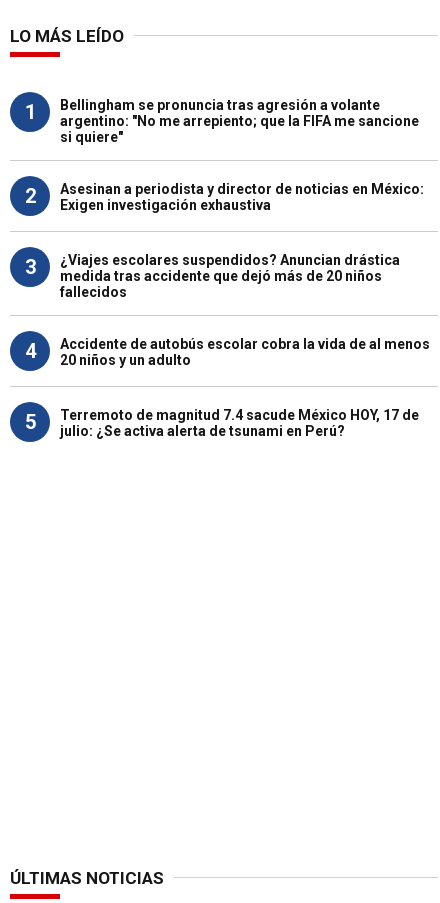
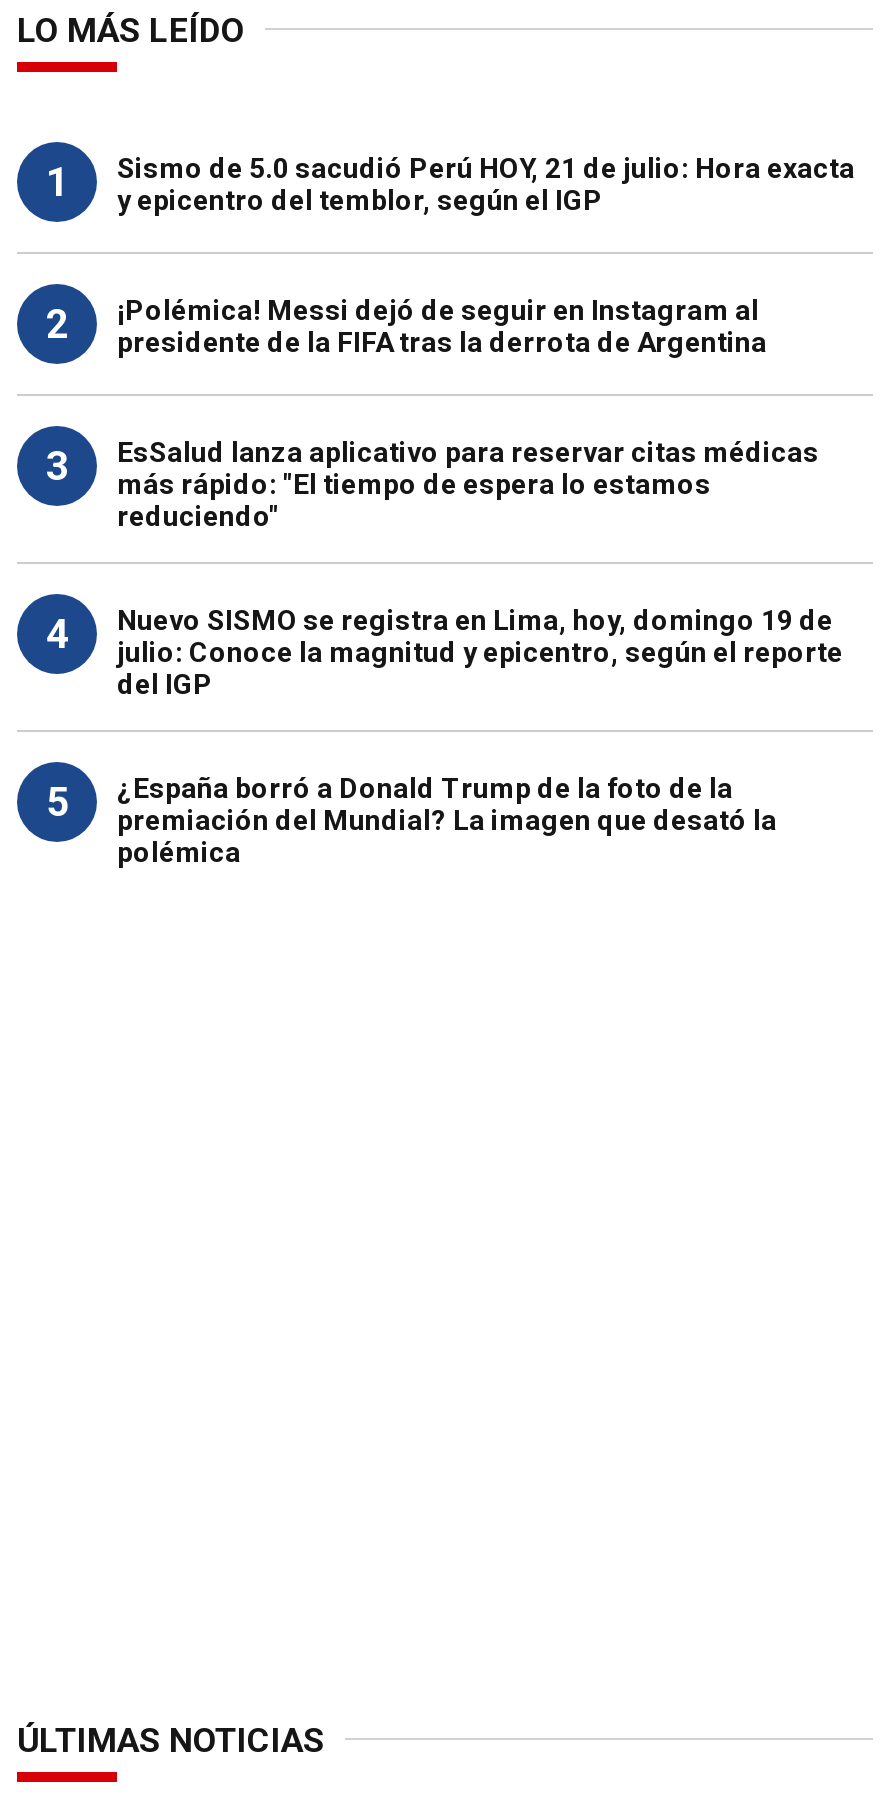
[60,97,419,145] Bellingham se pronuncia tras agresión a volante | argentino: "No me arrepiento; que la FIFA me sancione | si quiere" -> [117,152,855,216] Sismo de 5.0 sacudió Perú HOY, 21 de julio: Hora exacta | y epicentro del temblor, según el IGP
[60,181,424,213] Asesinan a periodista y director de noticias en México: | Exigen investigación exhaustiva -> [117,294,767,358] ¡Polémica! Messi dejó de seguir en Instagram al | presidente de la FIFA tras la derrota de Argentina
[60,252,400,300] ¿Viajes escolares suspendidos? Anuncian drástica | medida tras accidente que dejó más de 20 niños | fallecidos -> [117,436,819,532] EsSalud lanza aplicativo para reservar citas médicas | más rápido: "El tiempo de espera lo estamos | reduciendo"
[60,336,430,368] Accidente de autobús escolar cobra la vida de al menos | 20 niños y un adulto -> [117,604,843,700] Nuevo SISMO se registra en Lima, hoy, domingo 19 de | julio: Conoce la magnitud y epicentro, según el reporte | del IGP
[60,407,419,439] Terremoto de magnitud 7.4 sacude México HOY, 17 de | julio: ¿Se activa alerta de tsunami en Perú? -> [117,772,777,868] ¿España borró a Donald Trump de la foto de la | premiación del Mundial? La imagen que desató la | polémica

